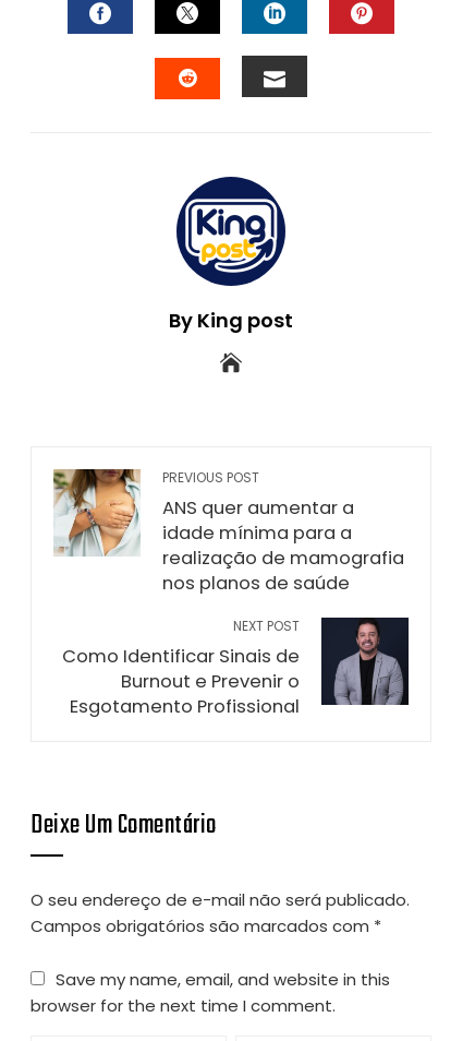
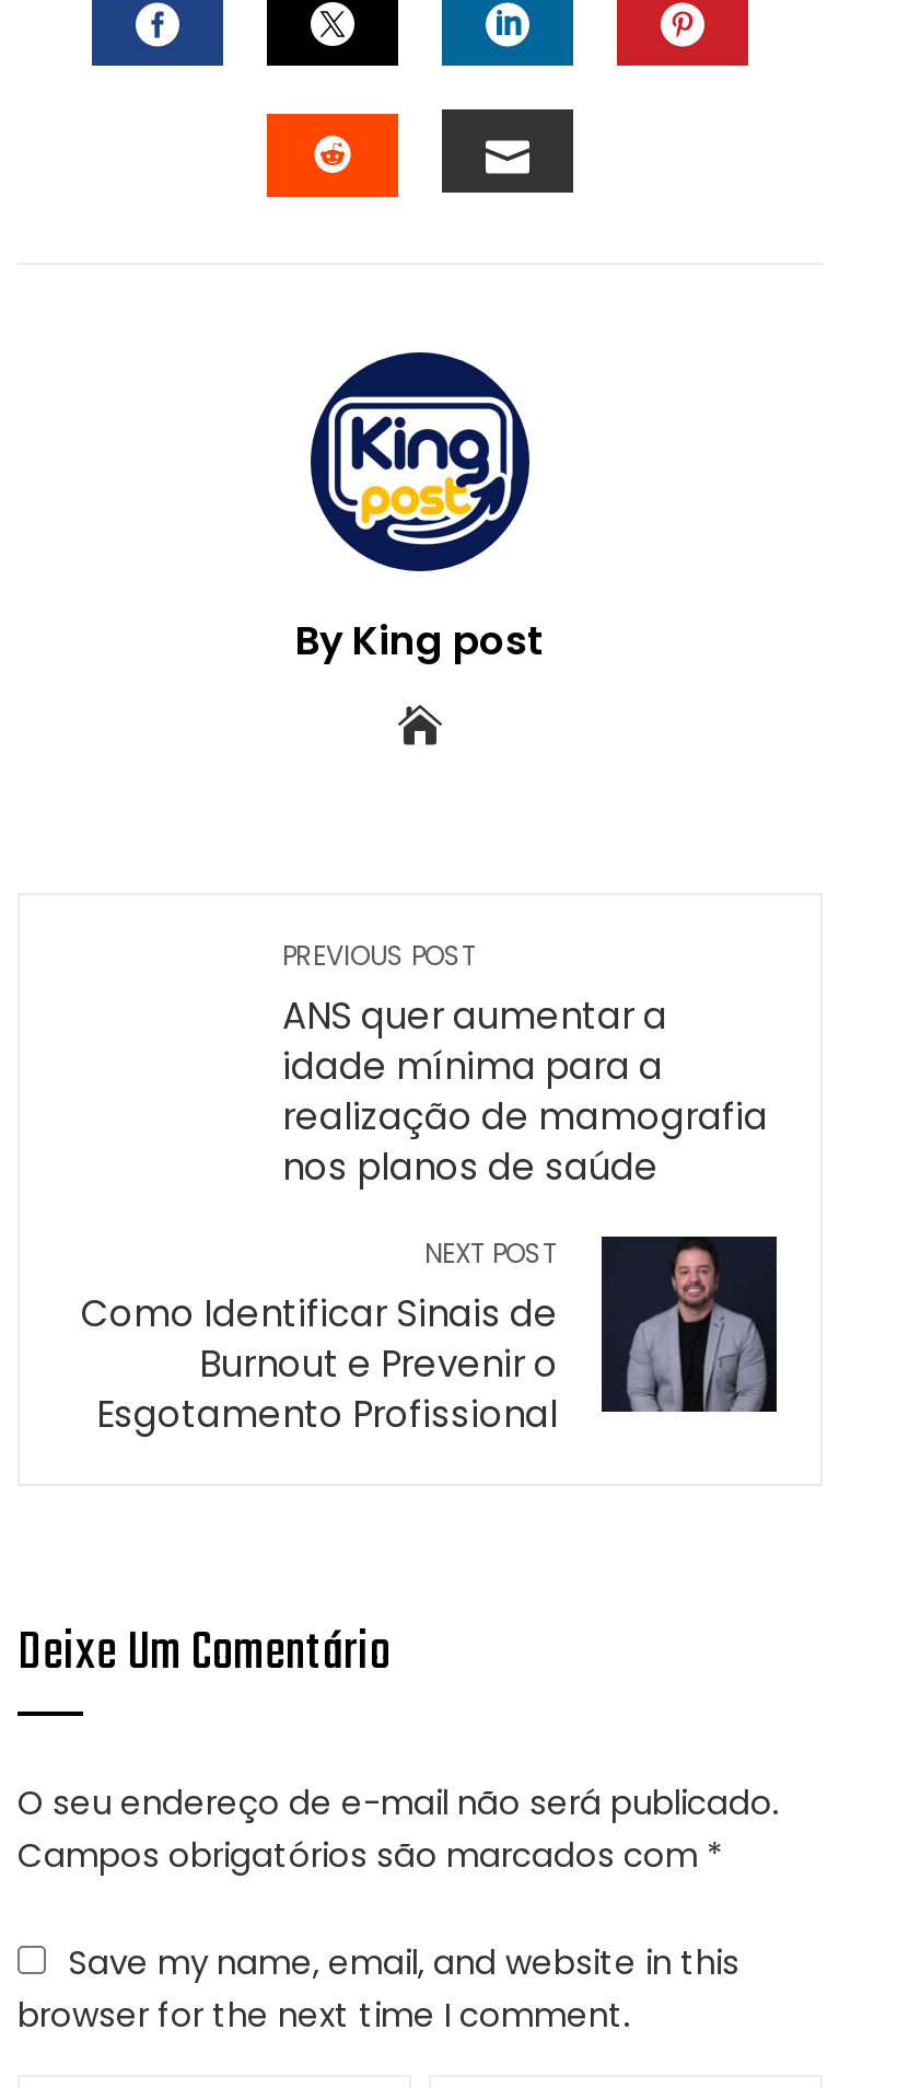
[52,468,141,557] [image] -> none

